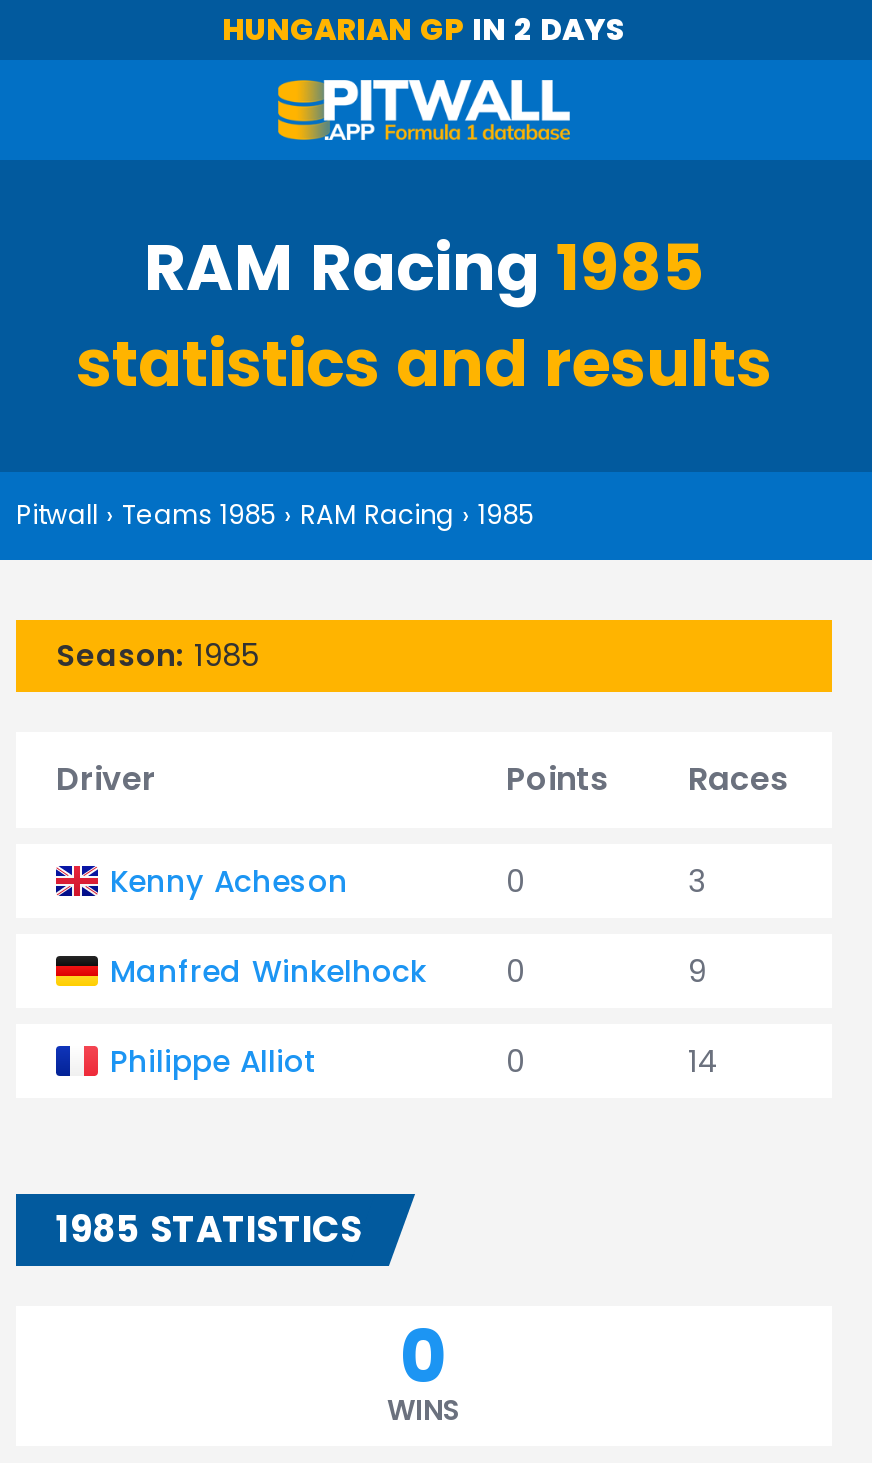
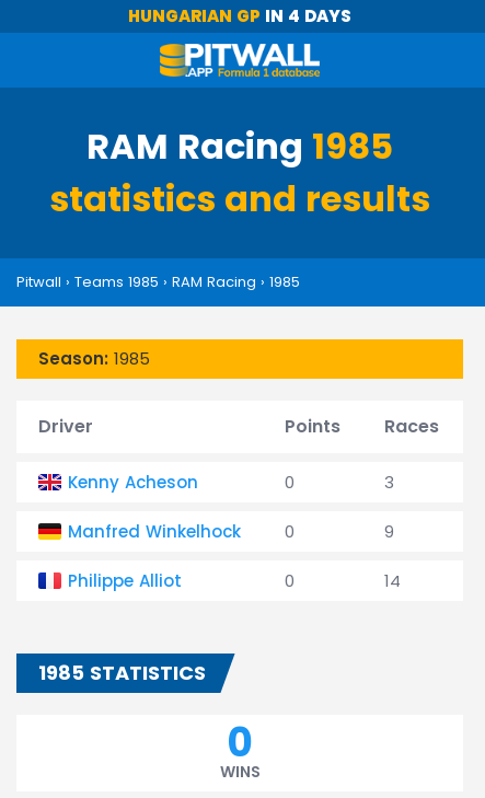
[222,8,626,50] HUNGARIAN GP IN 2 DAYS -> [128,4,351,27] HUNGARIAN GP IN 4 DAYS

